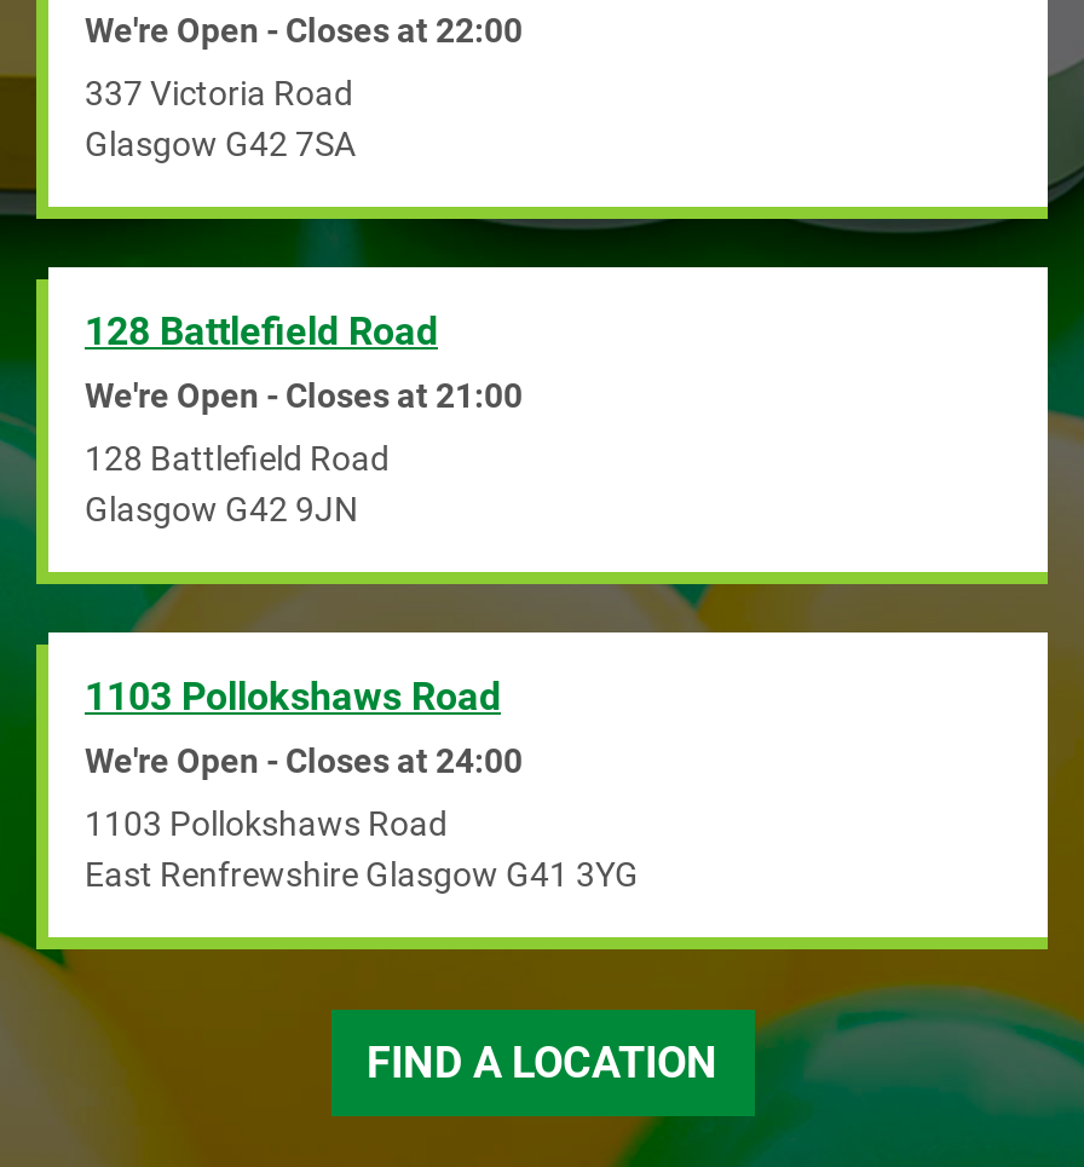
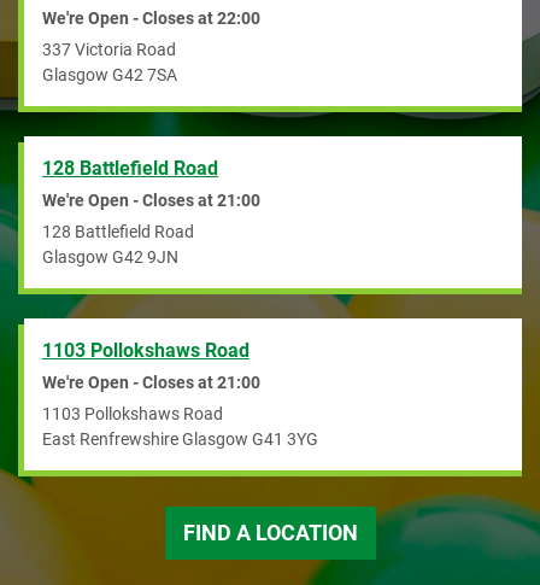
[85,741,523,780] We're Open - Closes at 24:00 -> [42,373,260,392] We're Open - Closes at 21:00

